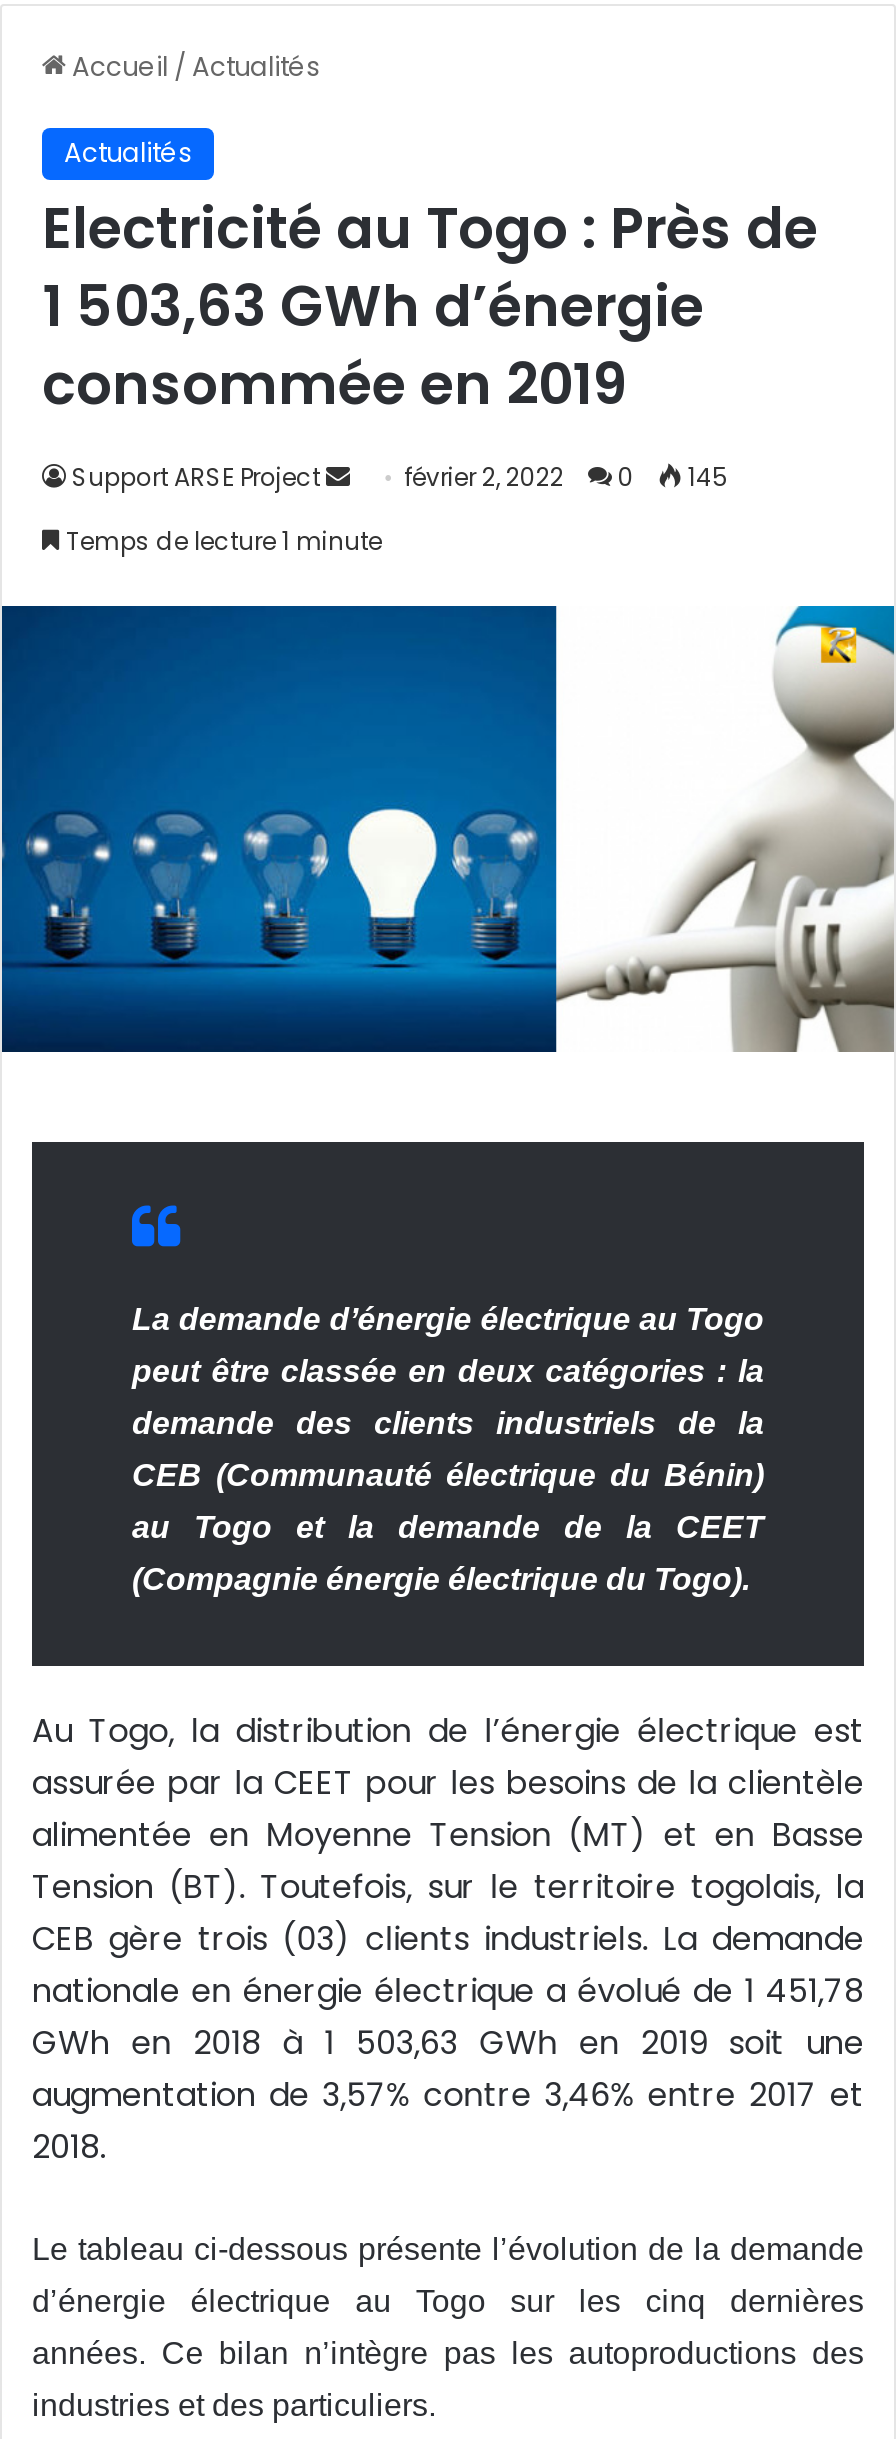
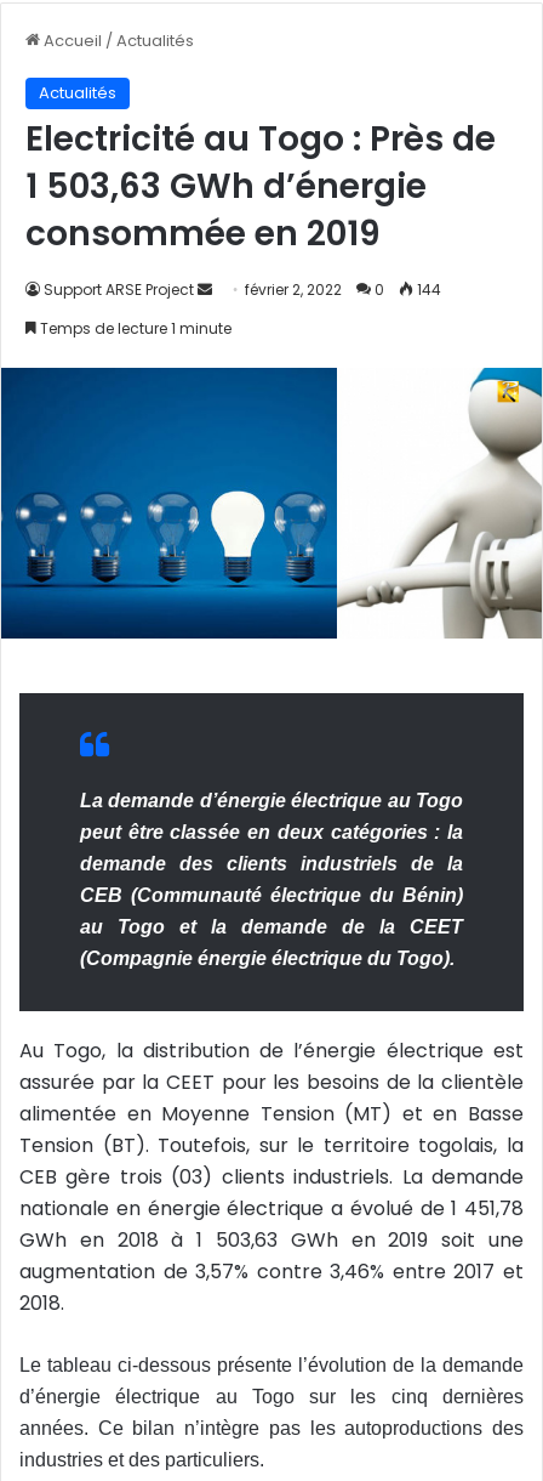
[682,460,728,494] 145 -> [413,279,441,300] 144

